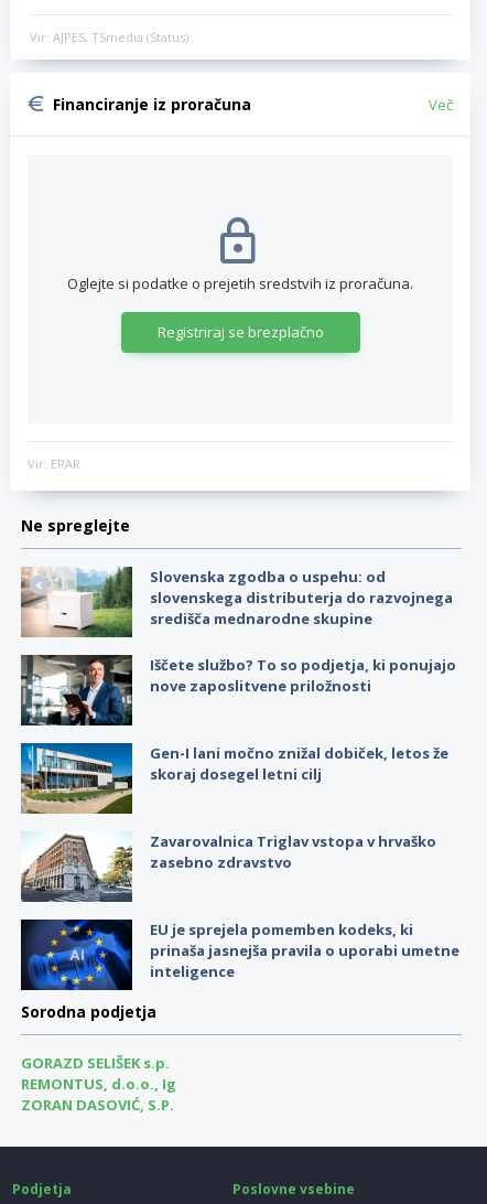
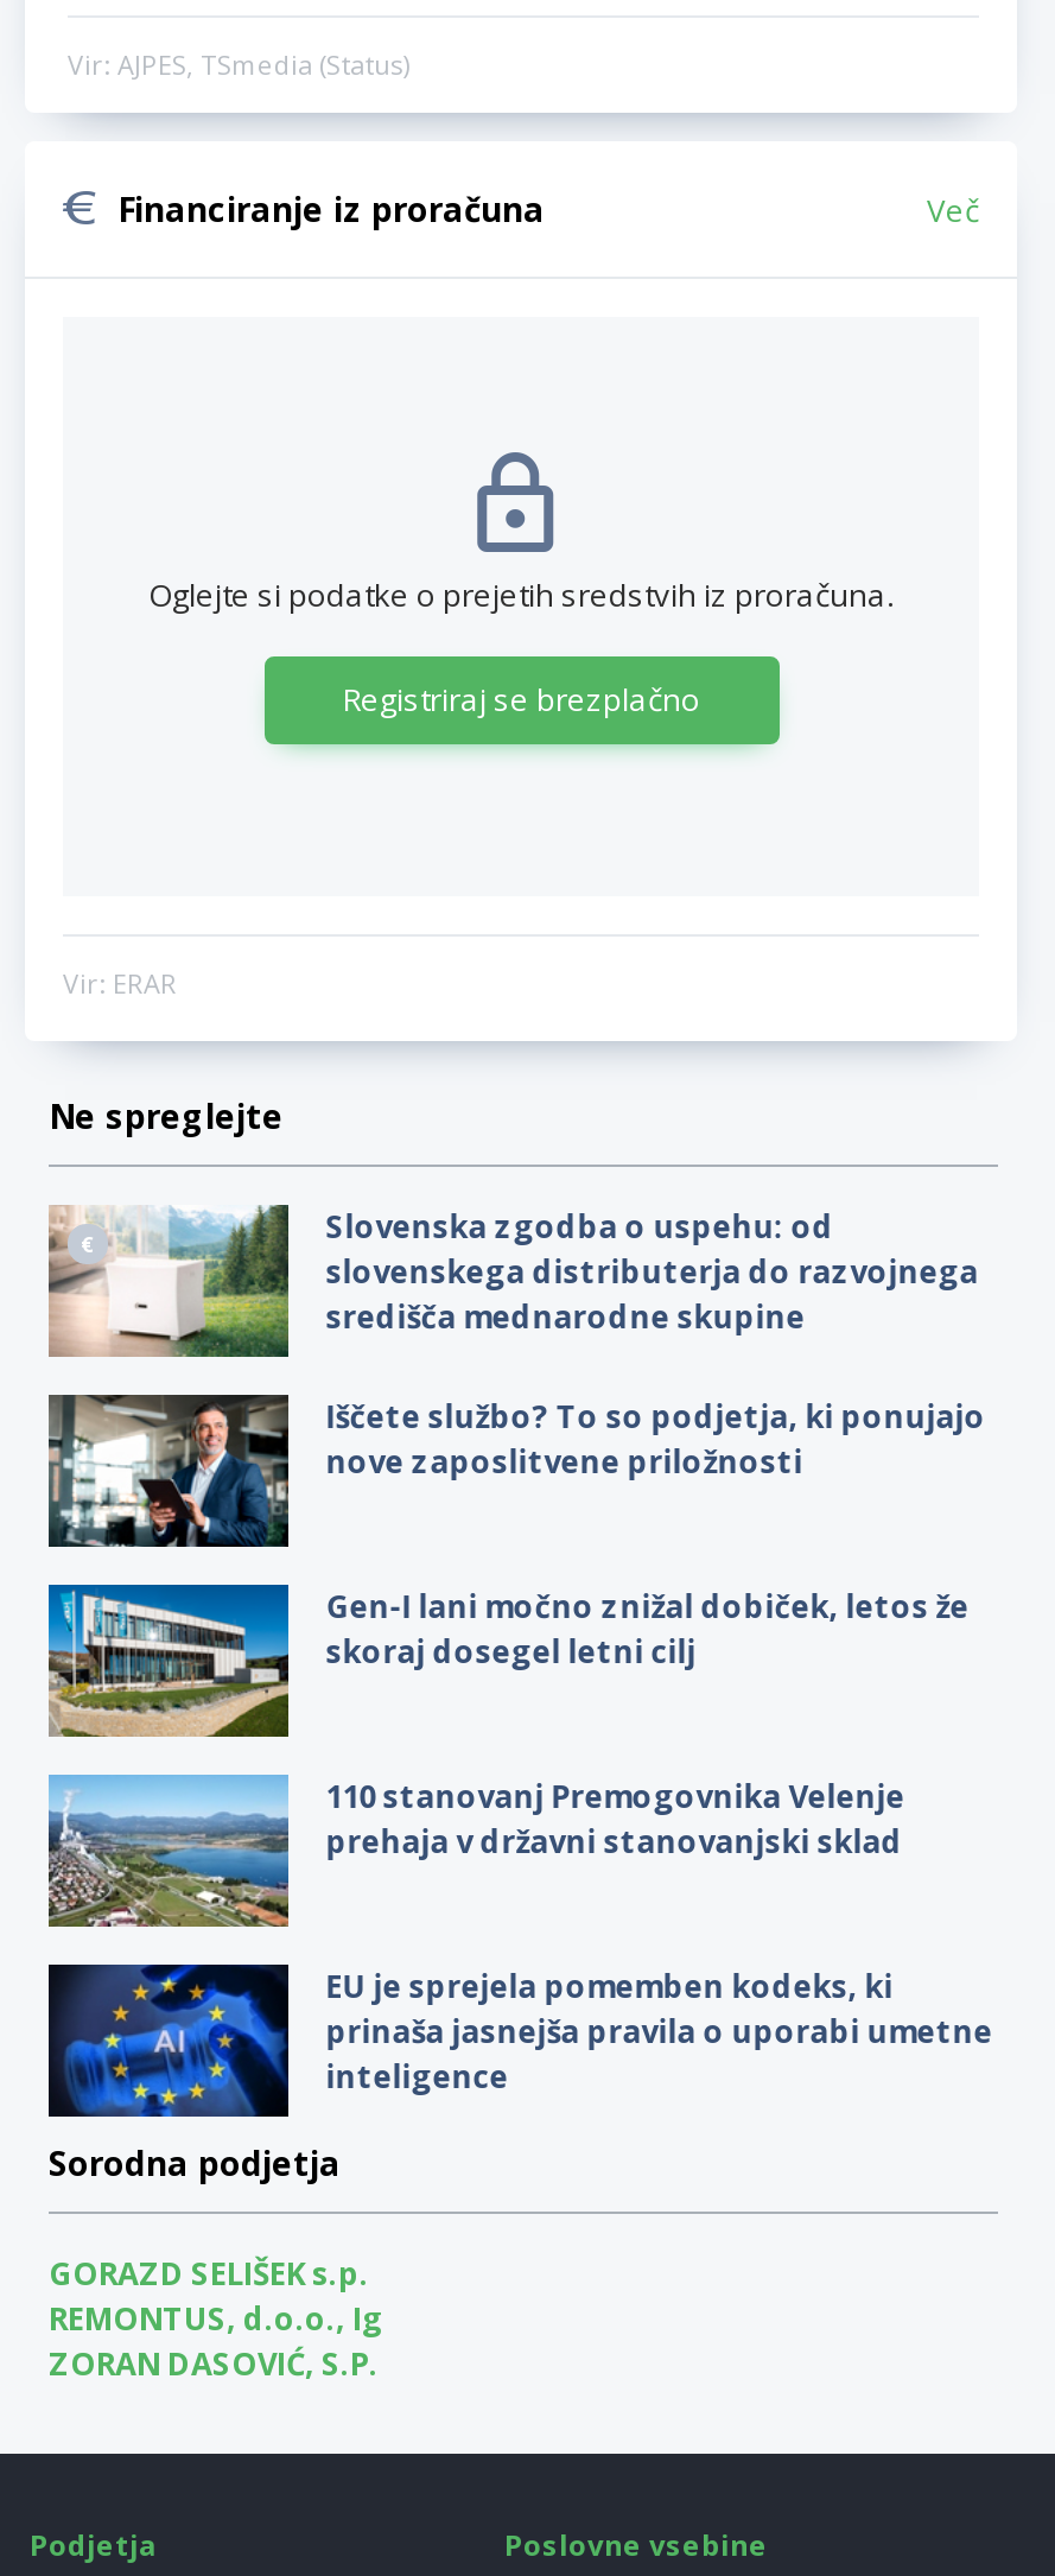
[21,831,436,903] [image] | Zavarovalnica Triglav vstopa v hrvaško | zasebno zdravstvo -> [46,1772,905,1929] [image] | 110 stanovanj Premogovnika Velenje | prehaja v državni stanovanjski sklad

